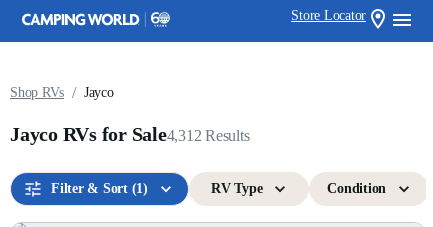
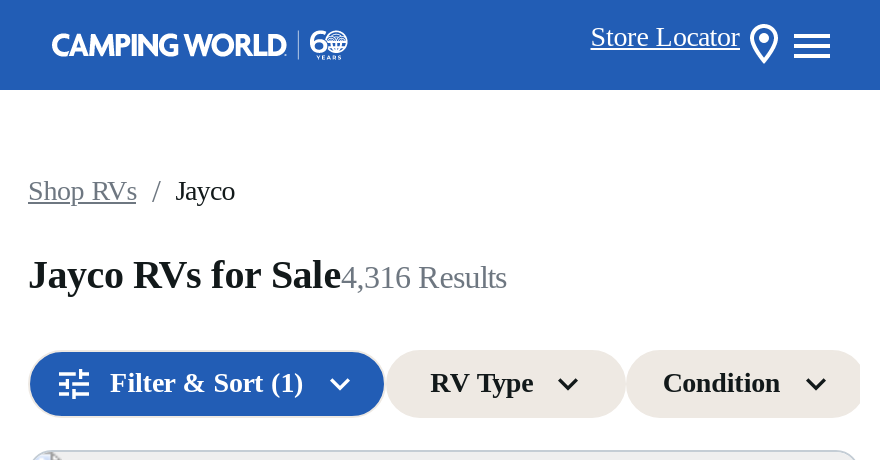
[10,123,249,145] Jayco RVs for Sale4,312 Results -> [28,252,506,296] Jayco RVs for Sale4,316 Results

